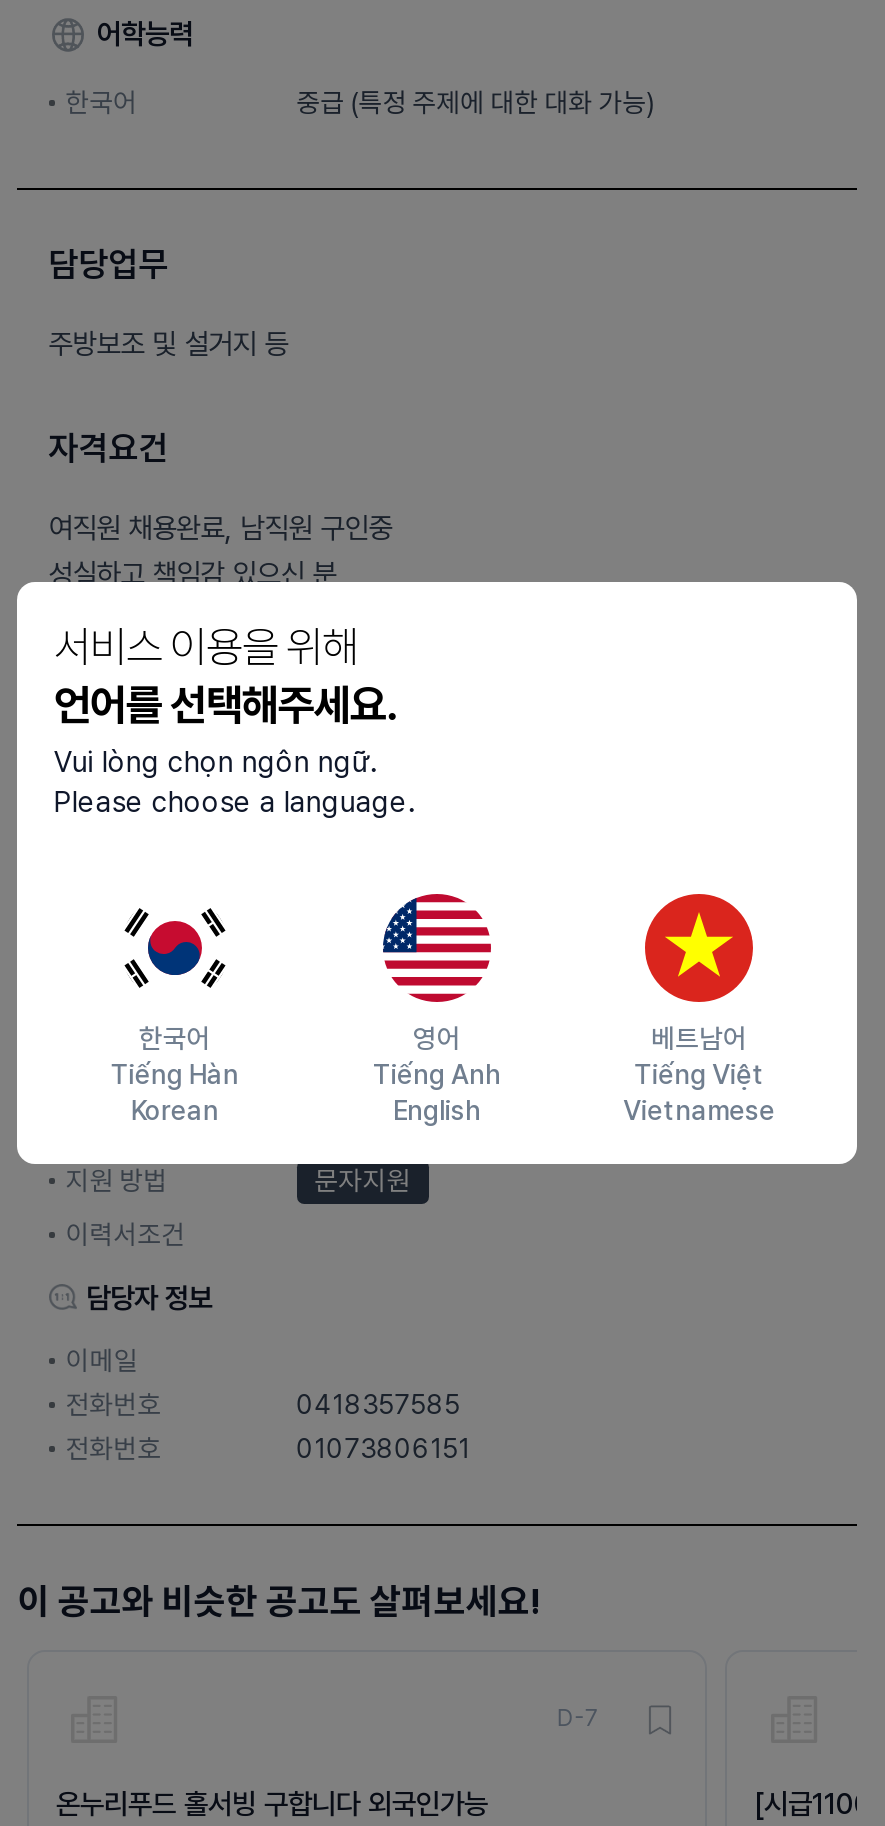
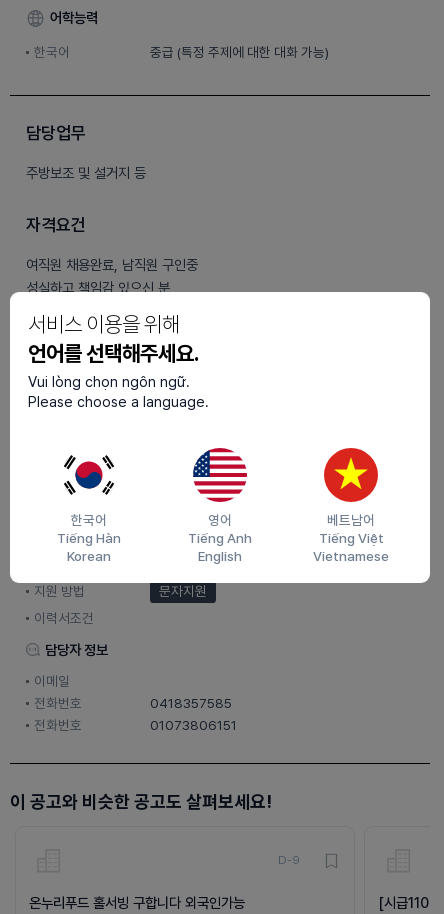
[557,1705,597,1733] D-7 -> [278,853,300,867] D-9

